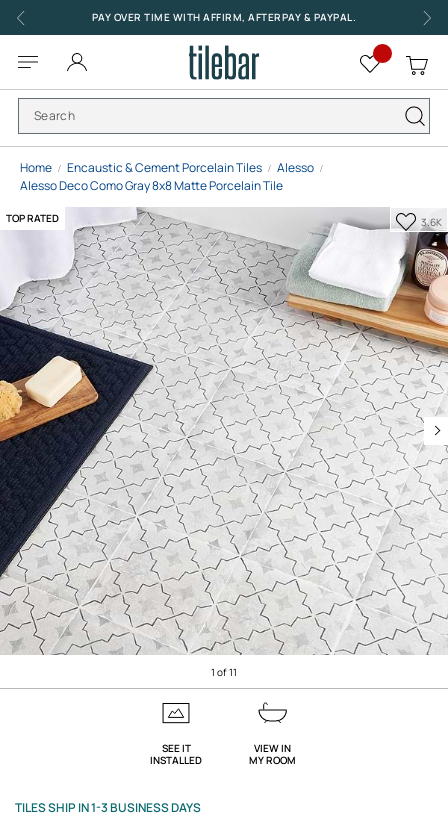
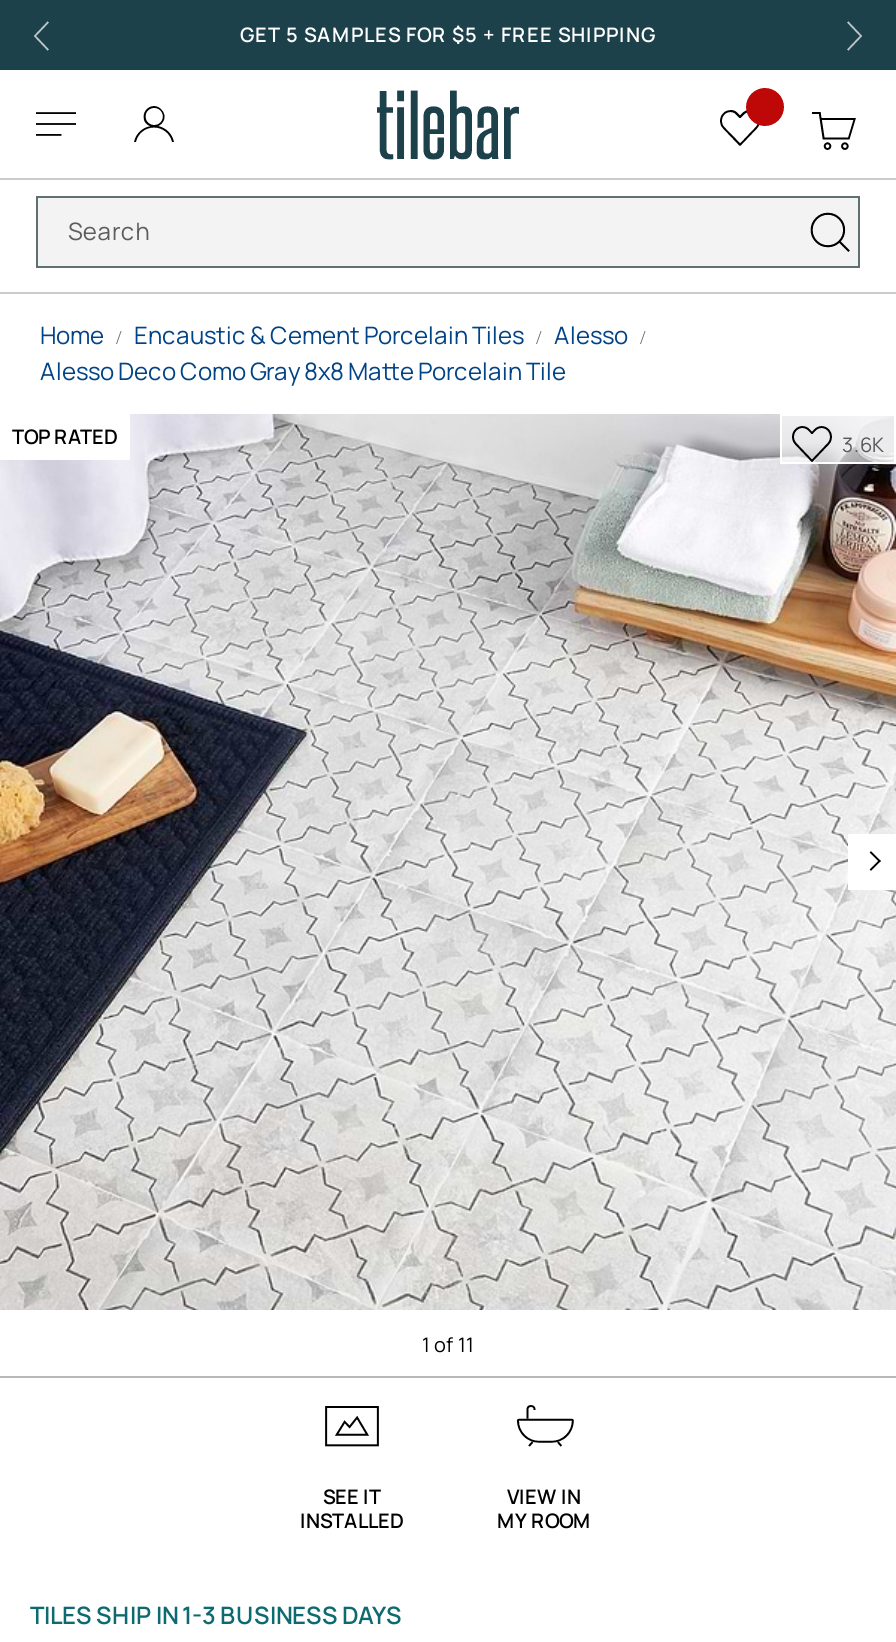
[92,10,356,24] PAY OVER TIME WITH AFFIRM, AFTERPAY & PAYPAL. -> [240,20,656,48] GET 5 SAMPLES FOR $5 + FREE SHIPPING

